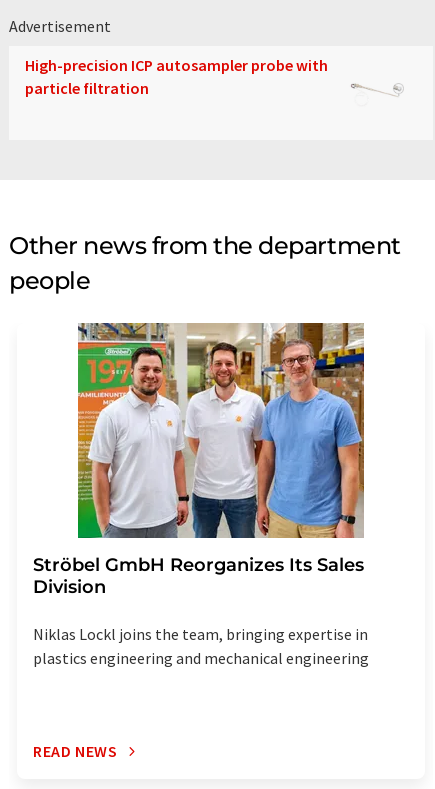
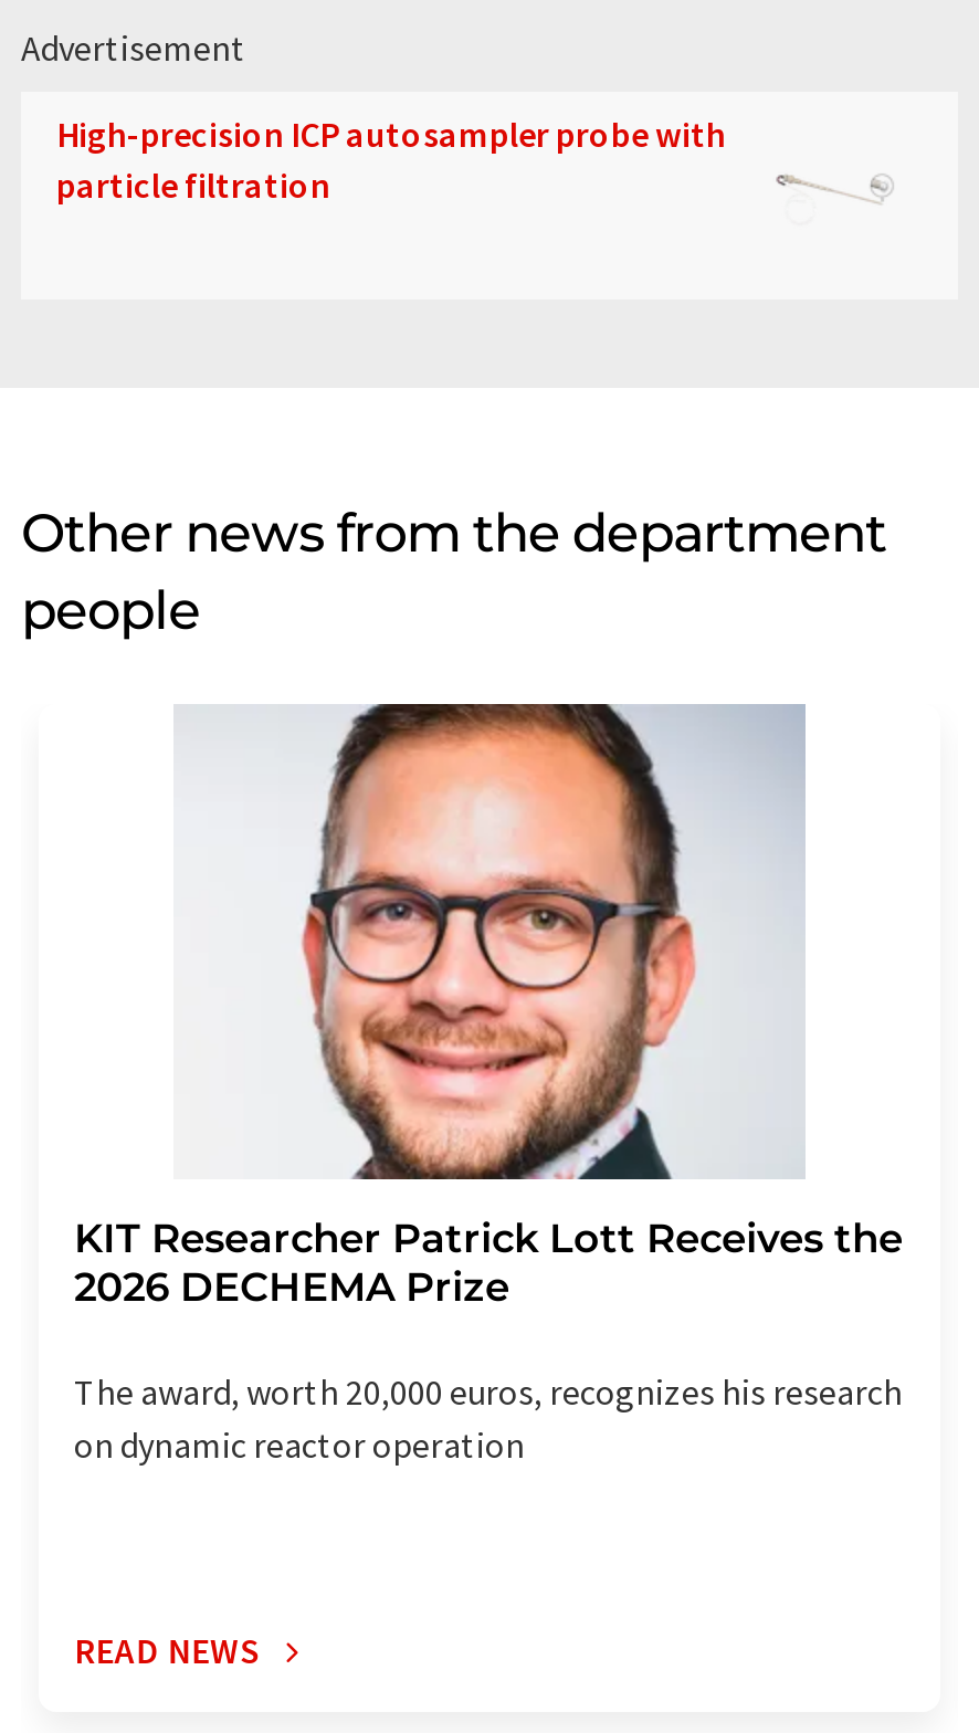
[33,322,365,598] [image] | Ströbel GmbH Reorganizes Its Sales | Division -> [74,702,903,1312] [image] | KIT Researcher Patrick Lott Receives the | 2026 DECHEMA Prize
[33,624,369,668] Niklas Lockl joins the team, bringing expertise in | plastics engineering and mechanical engineering -> [74,1369,903,1467] The award, worth 20,000 euros, recognizes his research | on dynamic reactor operation

